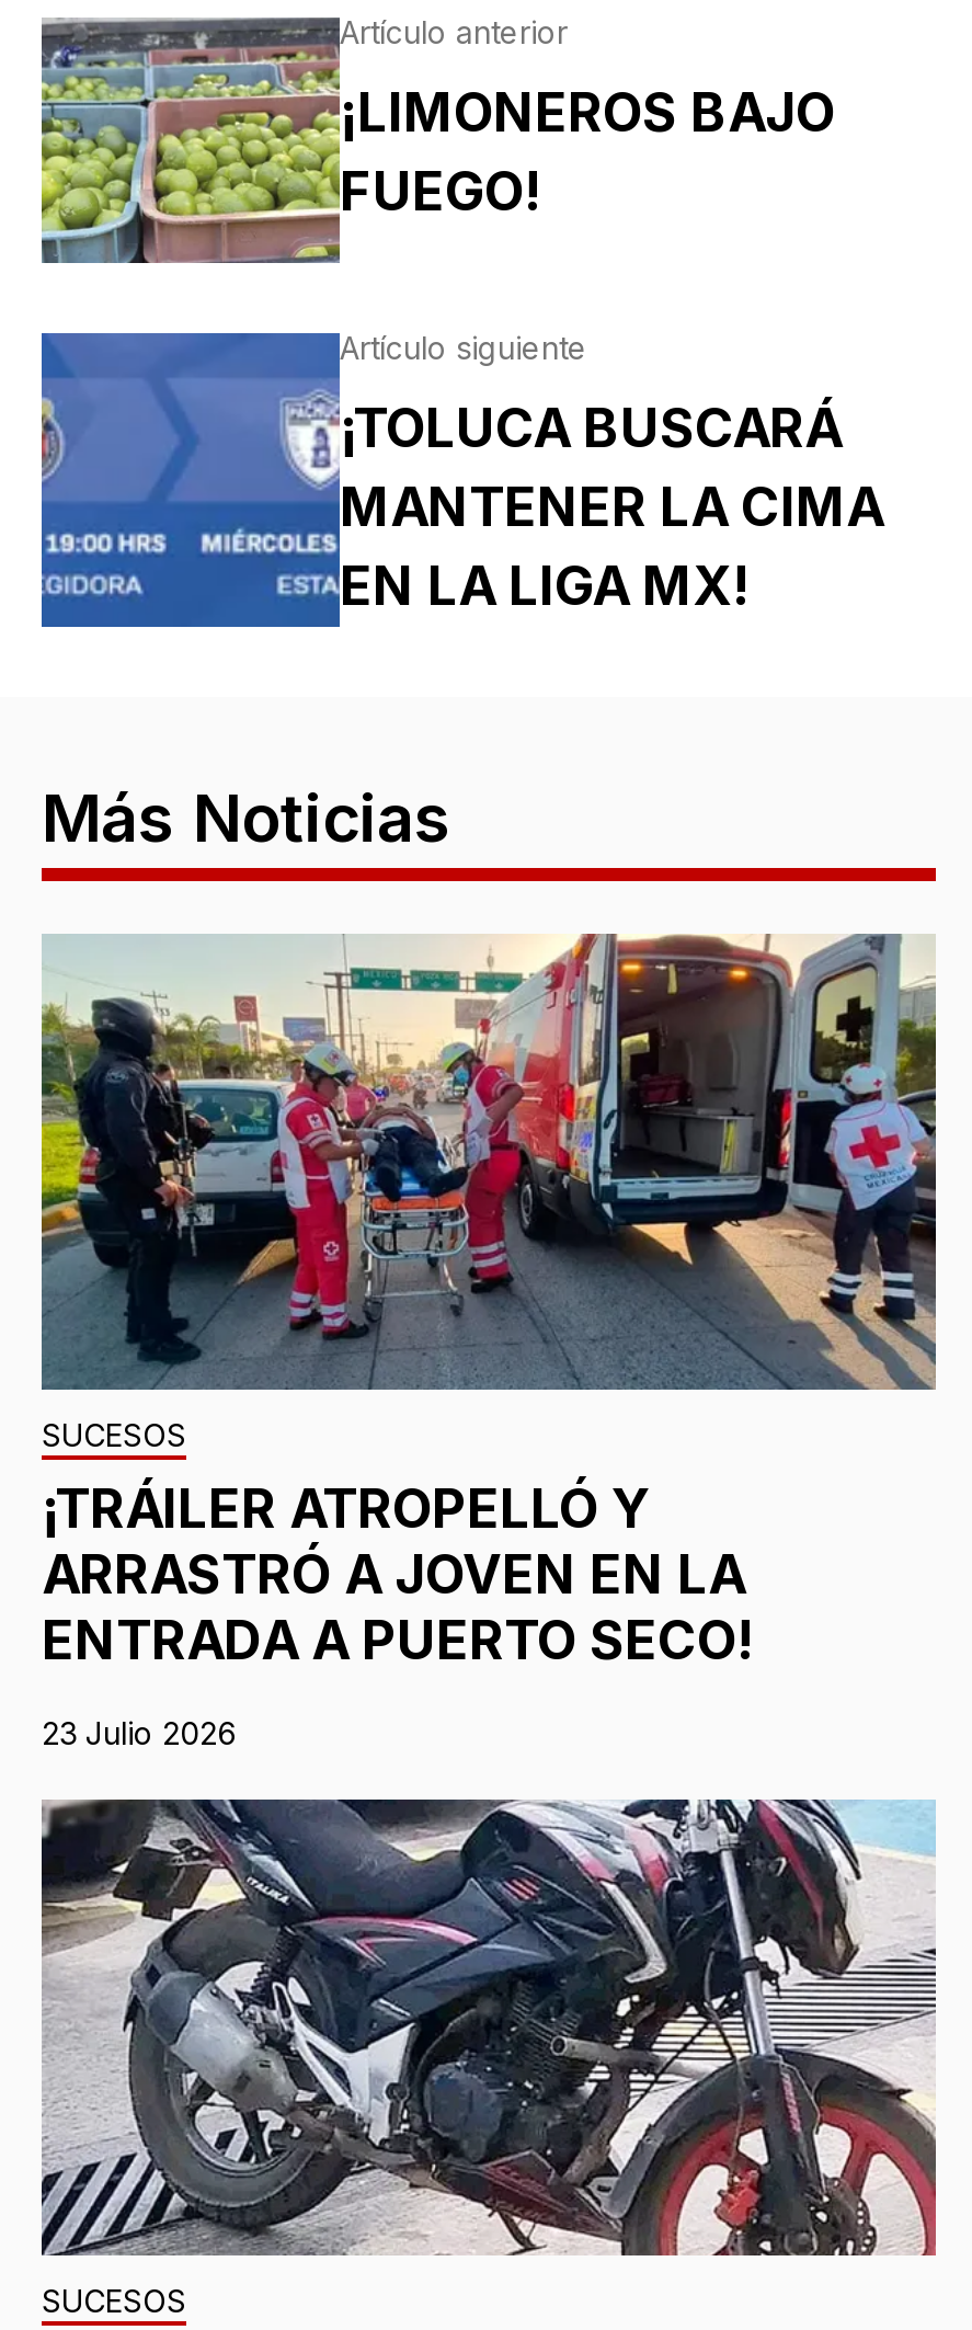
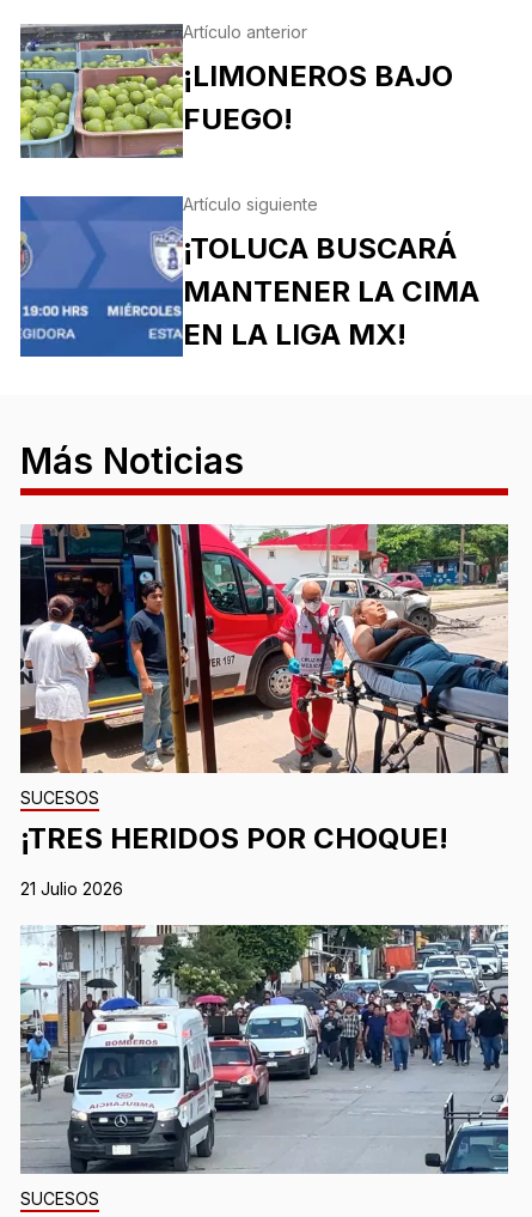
[39,932,938,1672] [image] | ¡TRÁILER ATROPELLÓ Y | ARRASTRÓ A JOVEN EN LA | ENTRADA A PUERTO SECO! -> [19,523,509,855] [image] | ¡TRES HERIDOS POR CHOQUE!
[42,1714,237,1751] 23 Julio 2026 -> [20,878,123,898] 21 Julio 2026
[39,1797,938,2258] [image] -> [20,924,509,1174] [image]

